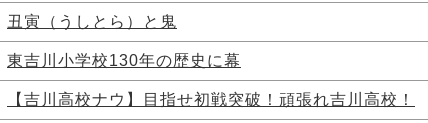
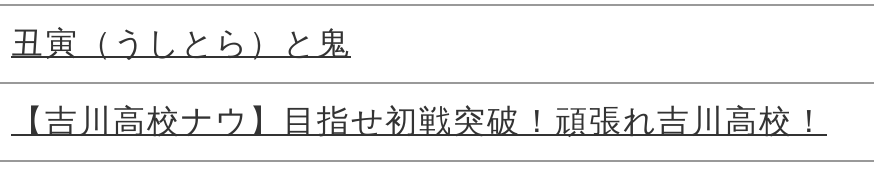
[7,52,241,69] 東吉川小学校130年の歴史に幕 -> none

